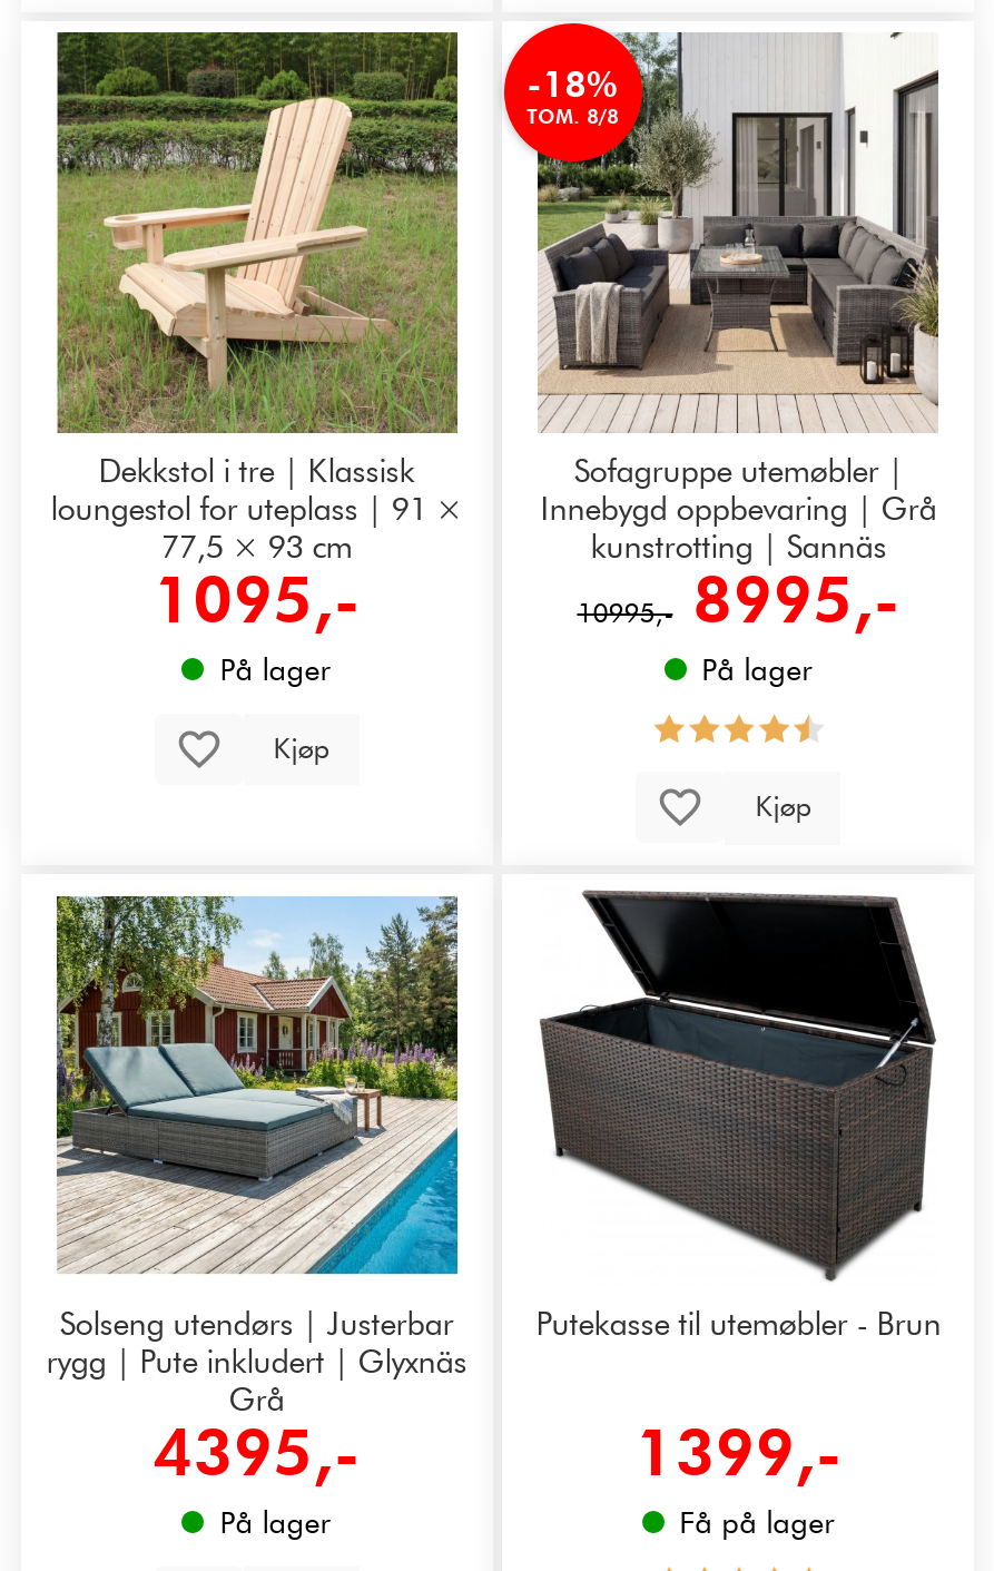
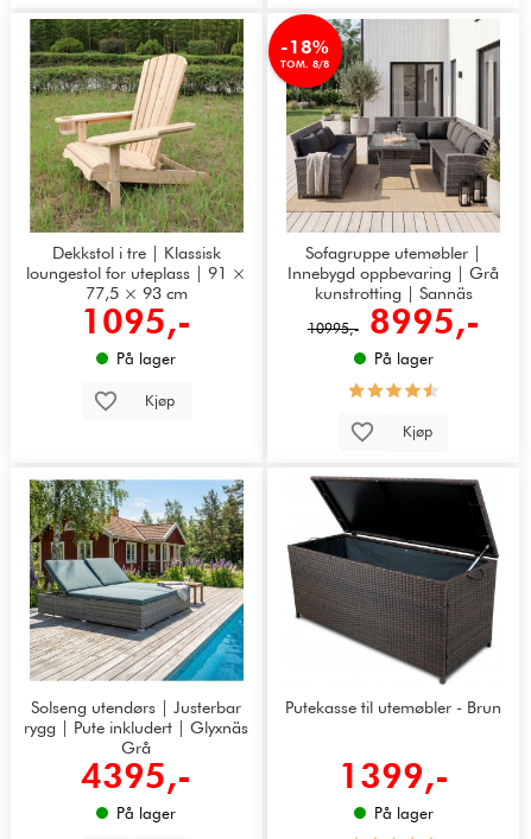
[679,1503,835,1539] Få på lager -> [374,803,433,822] På lager

